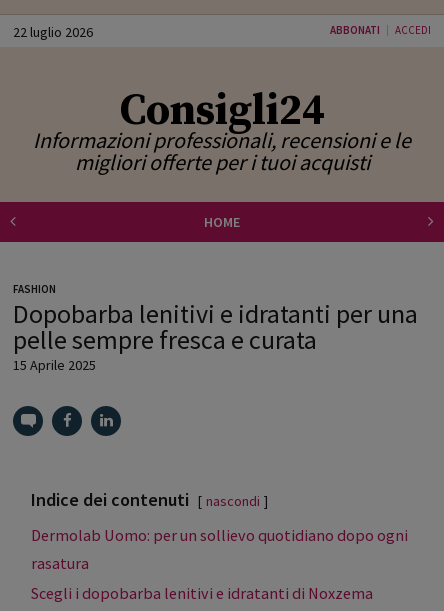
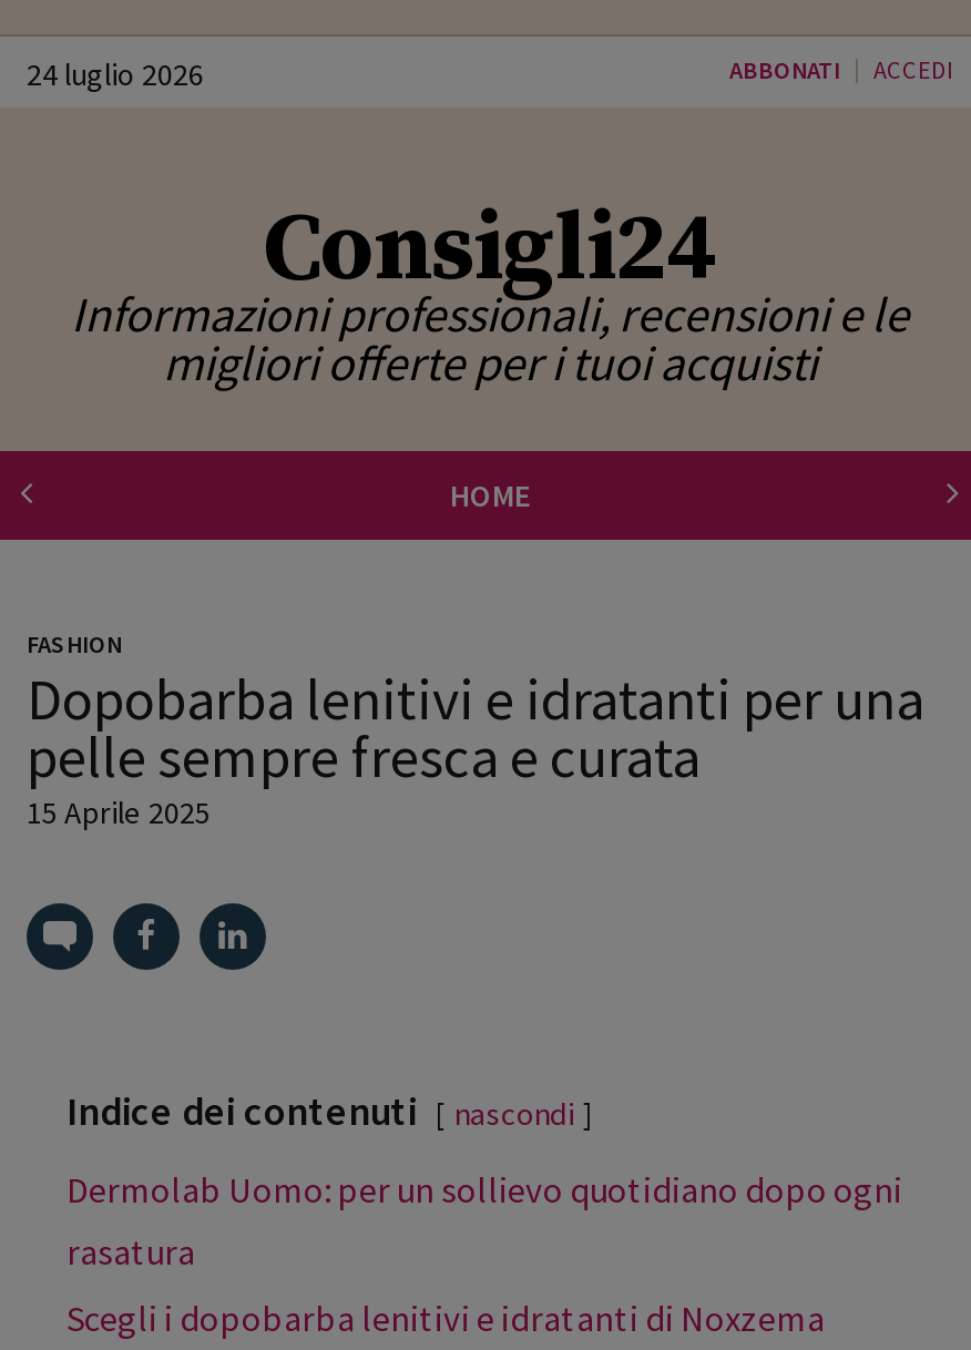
[13,23,93,41] 22 luglio 2026 -> [27,54,204,94] 24 luglio 2026

